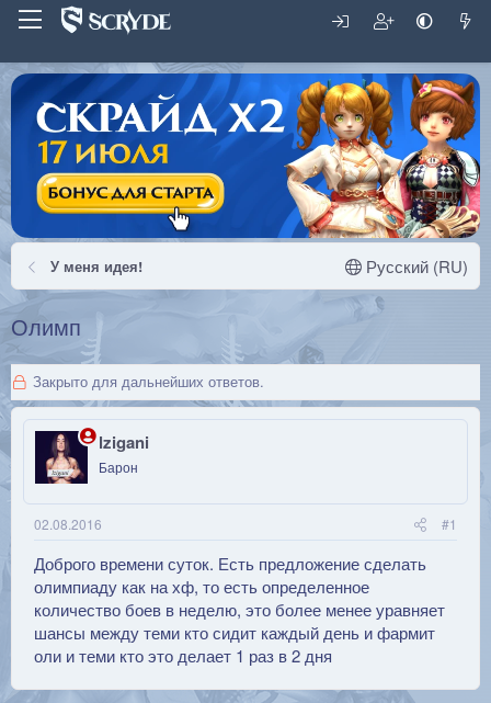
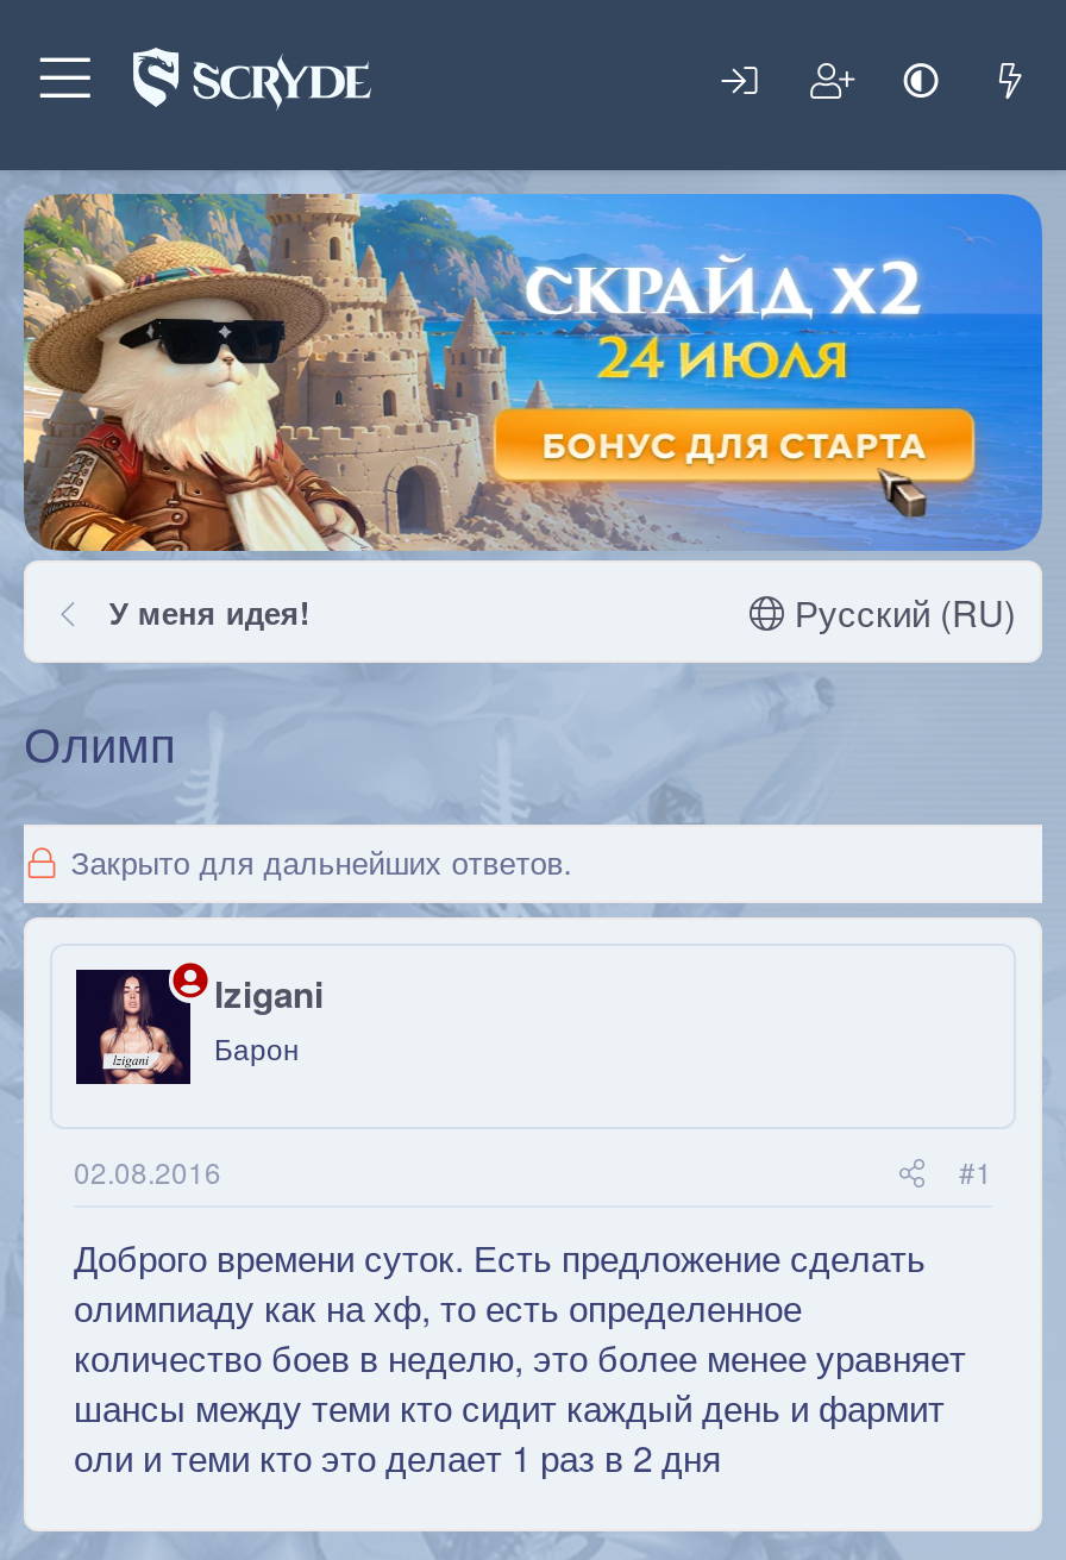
[10,72,481,239] [image] -> [21,192,1045,553] [image]

